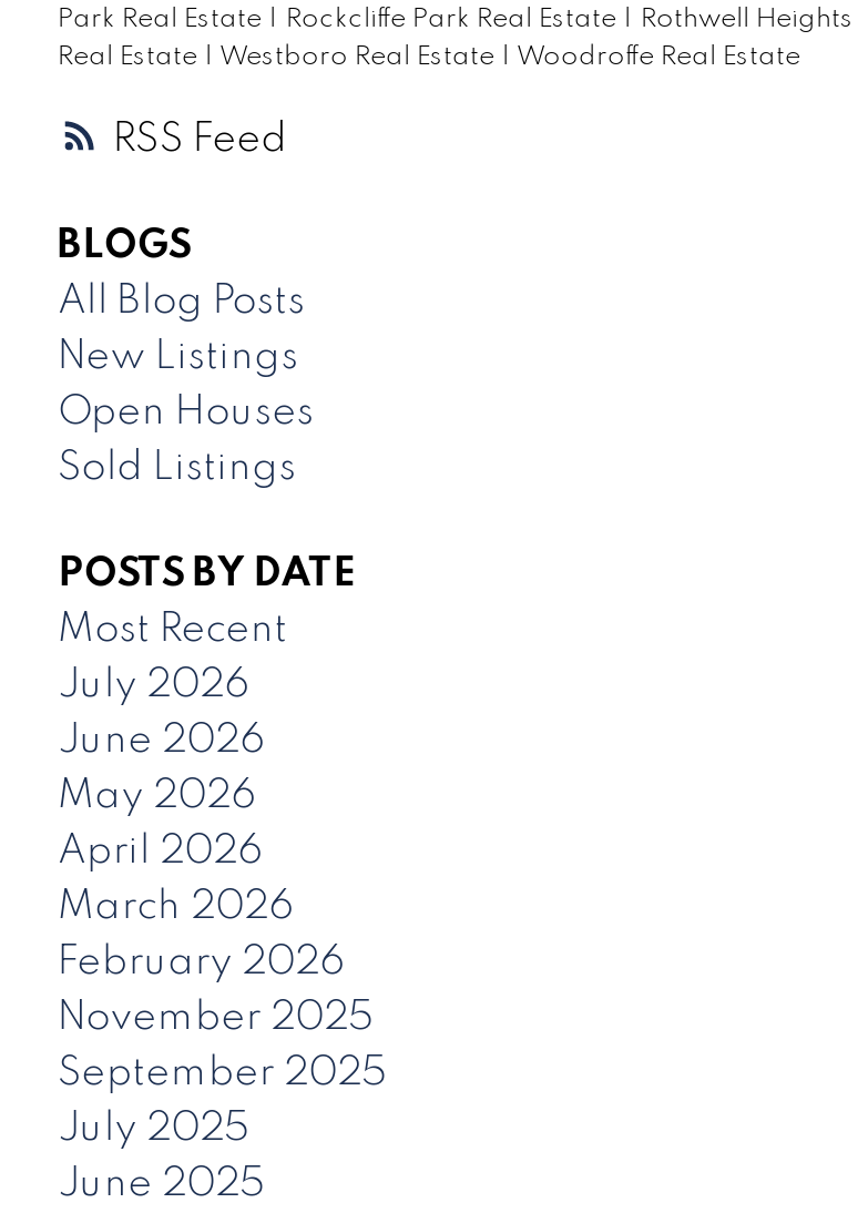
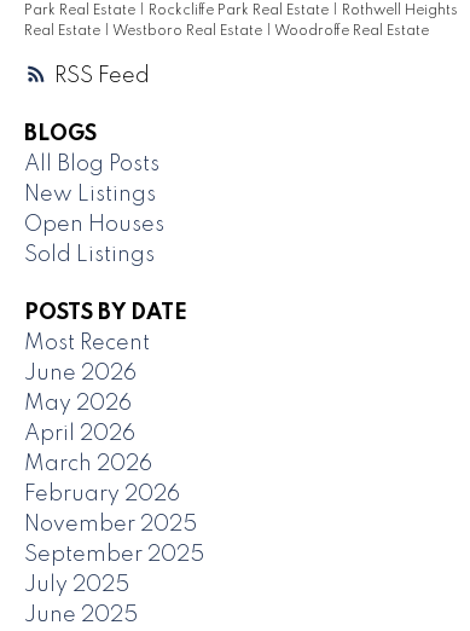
[57,664,248,704] July 2026 -> none

